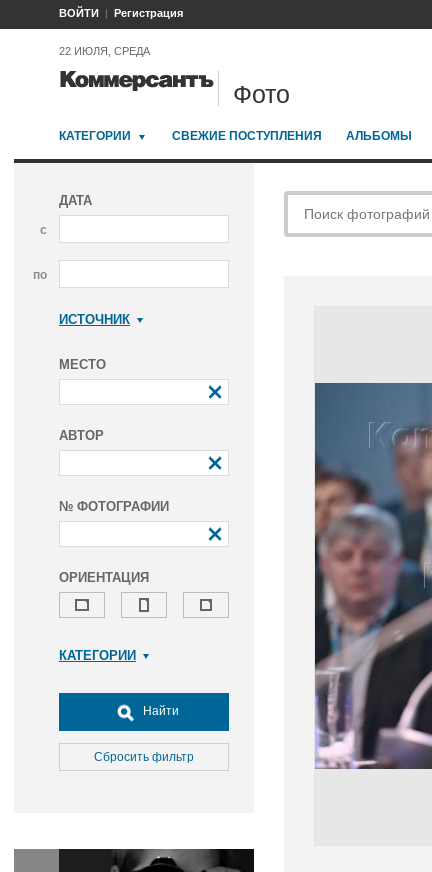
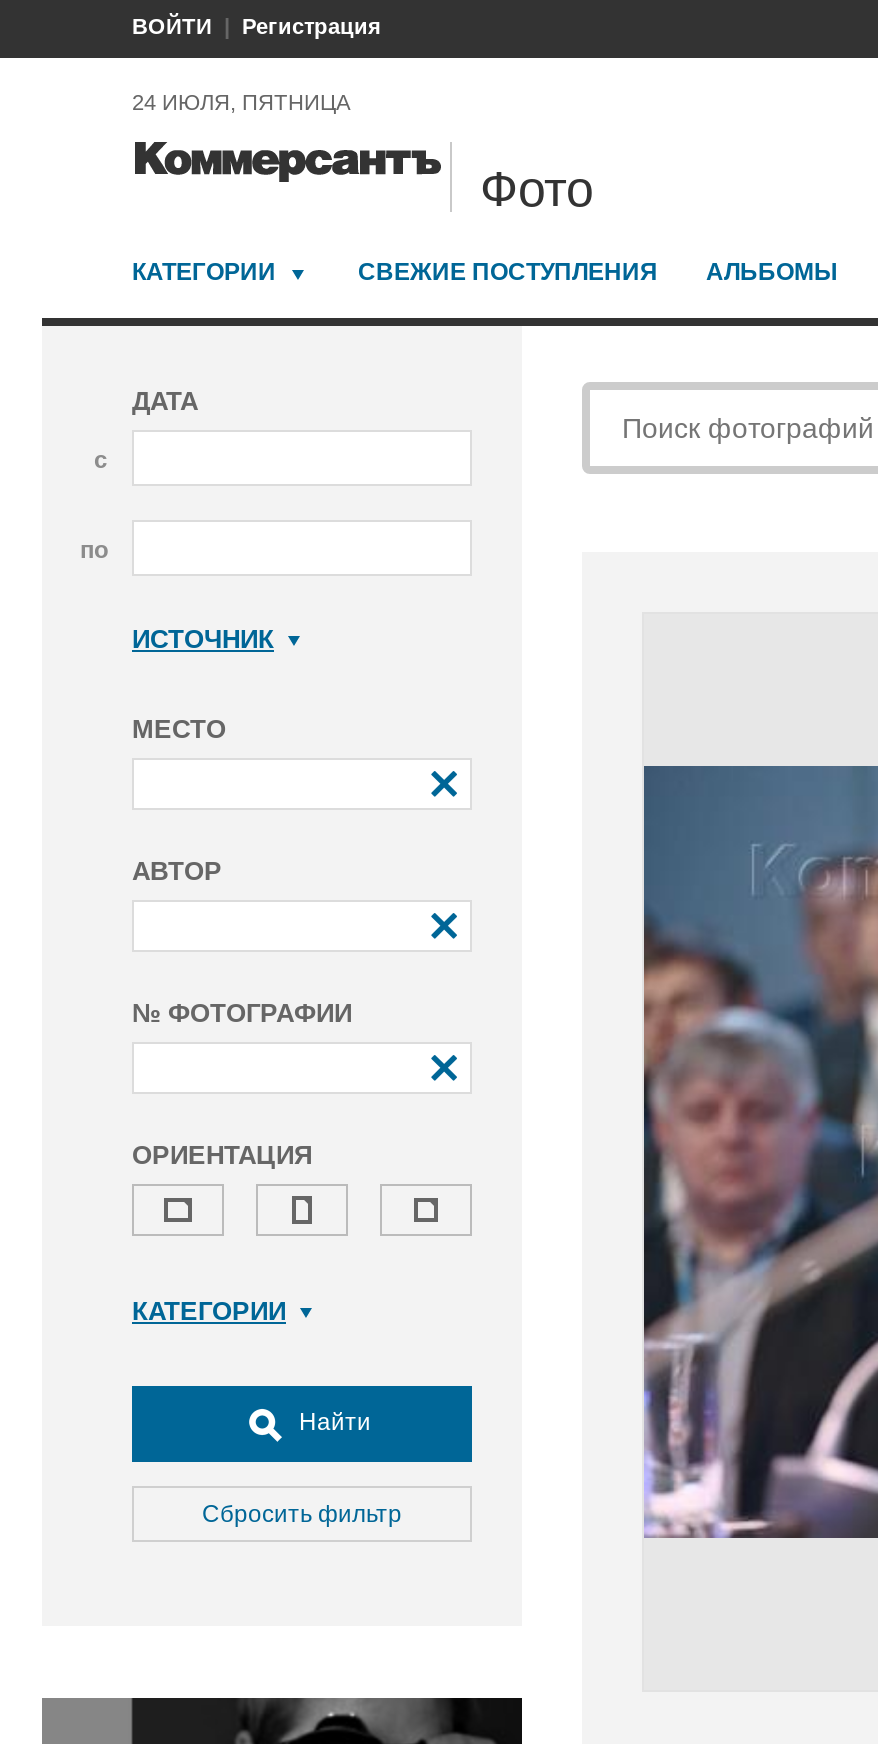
[59,45,150,57] 22 ИЮЛЯ, СРЕДА -> [132,90,350,114] 24 ИЮЛЯ, ПЯТНИЦА

